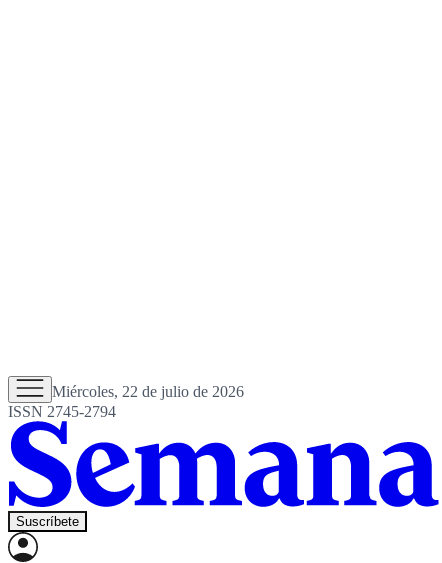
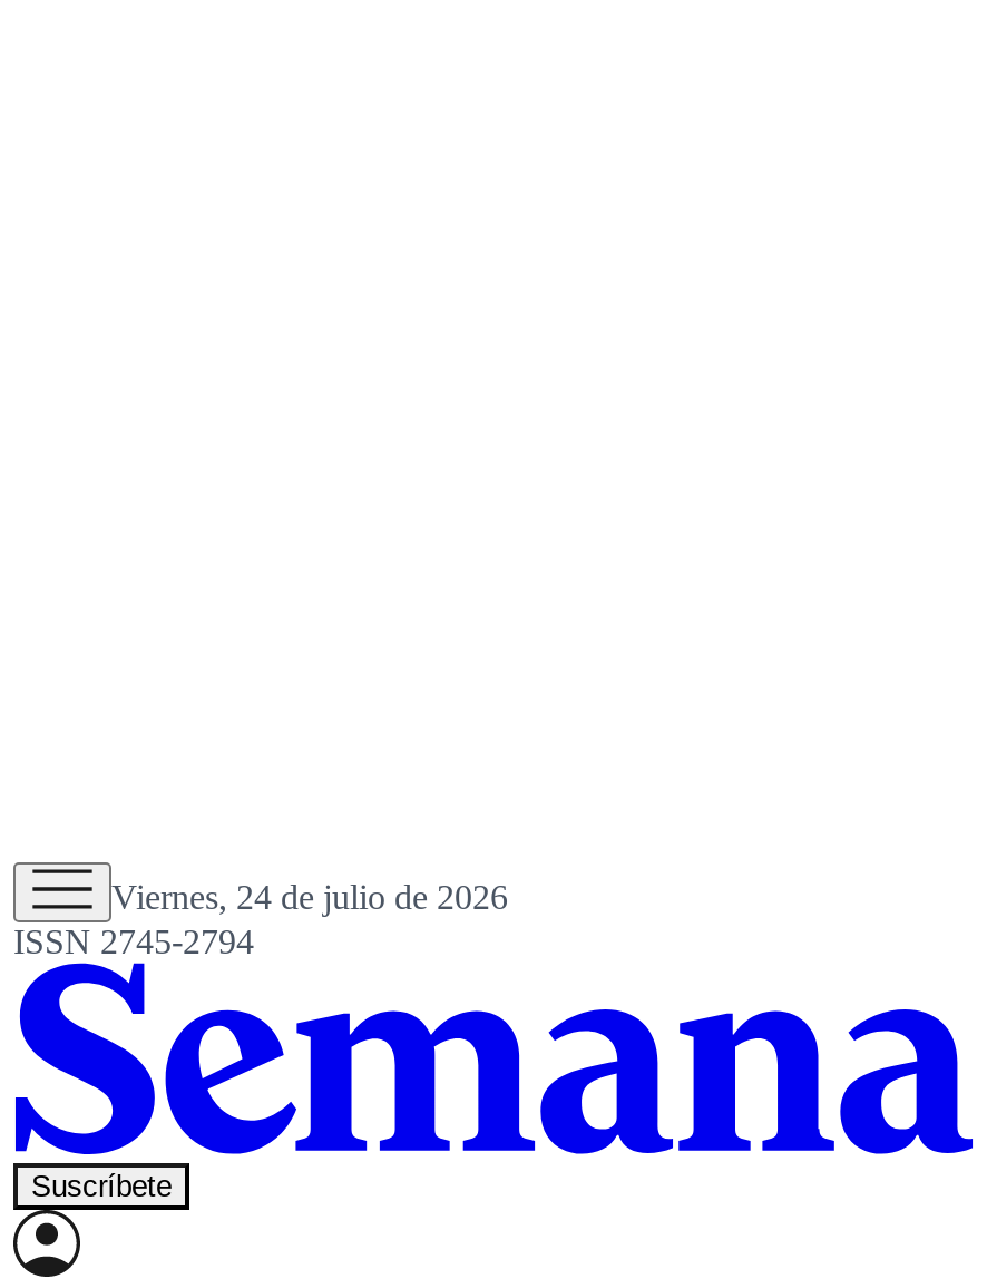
[52,383,244,400] Miércoles, 22 de julio de 2026 -> [111,878,508,916] Viernes, 24 de julio de 2026

